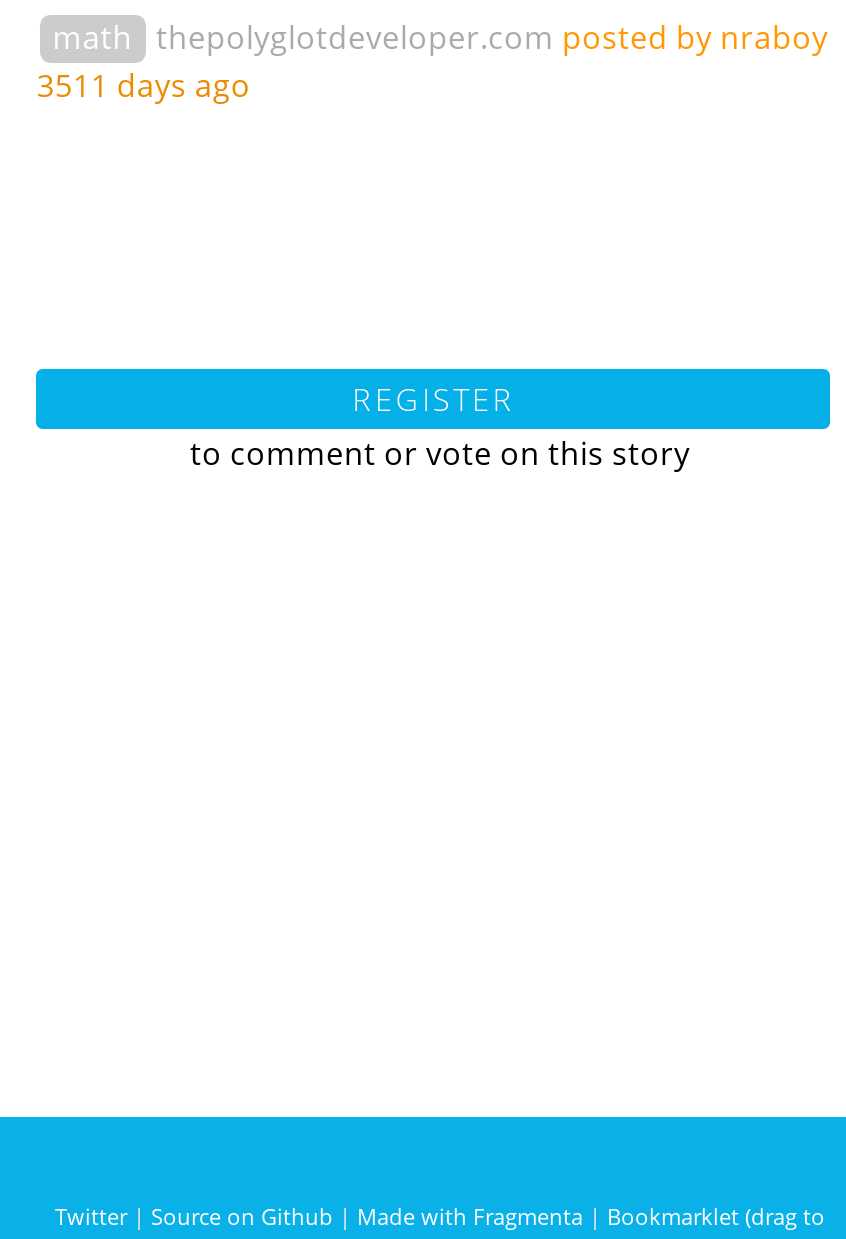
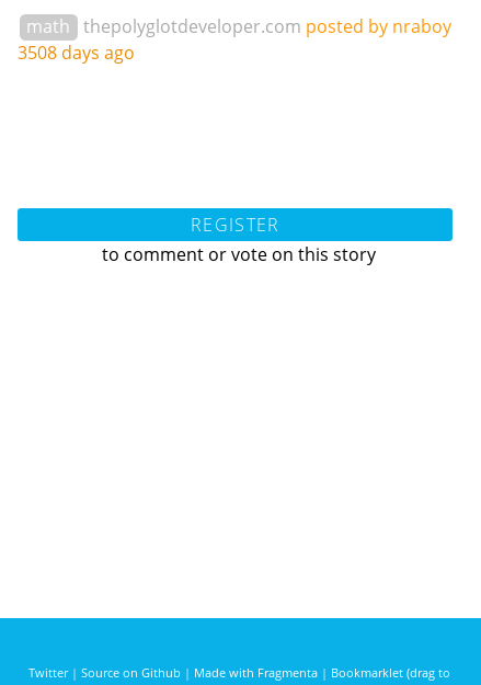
[37,64,267,108] 3511 days ago -> [18,41,144,65] 3508 days ago

